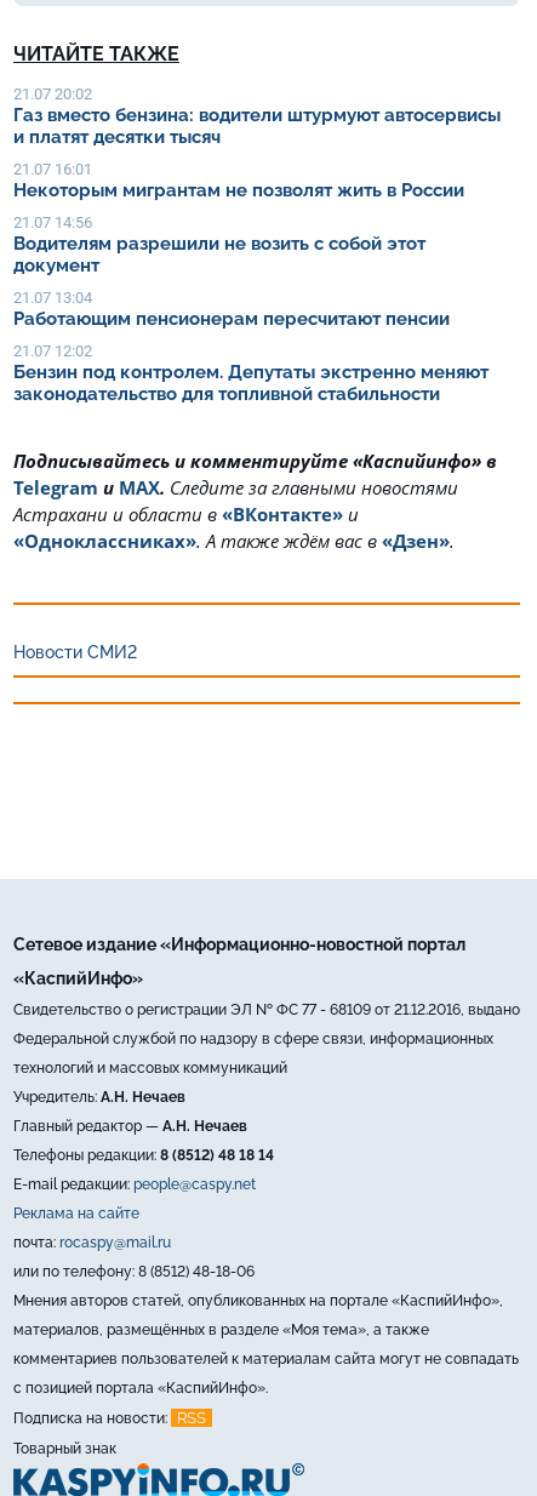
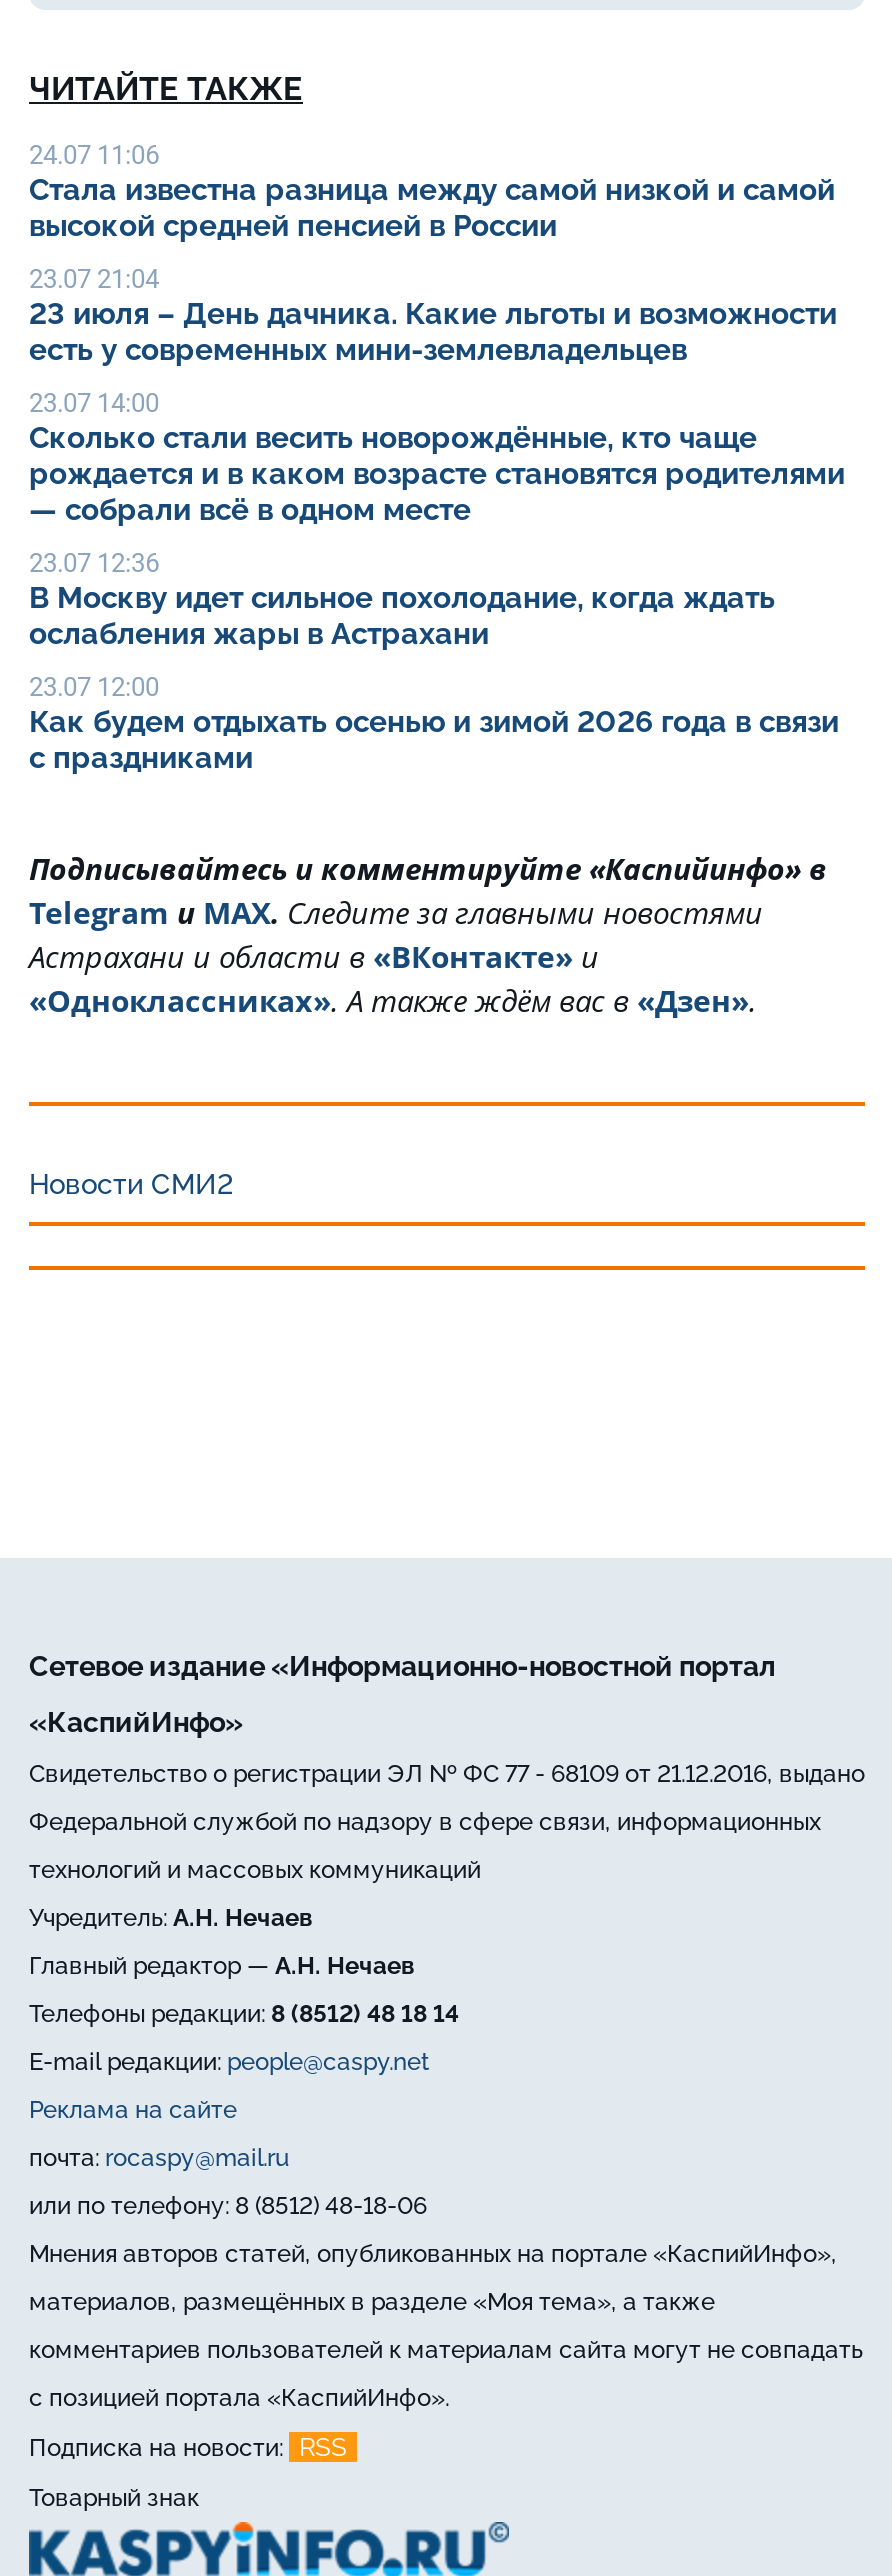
[13,85,501,148] 21.07 20:02 | Газ вместо бензина: водители штурмуют автосервисы | и платят десятки тысяч -> [29,140,835,244] 24.07 11:06 | Стала известна разница между самой низкой и самой | высокой средней пенсией в России
[13,160,469,201] 21.07 16:01 | Некоторым мигрантам не позволят жить в России -> [29,264,837,368] 23.07 21:04 | 23 июля – День дачника. Какие льготы и возможности | есть у современных мини-землевладельцев
[13,213,425,276] 21.07 14:56 | Водителям разрешили не возить с собой этот | документ -> [29,388,845,528] 23.07 14:00 | Сколько стали весить новорождённые, кто чаще | рождается и в каком возрасте становятся родителями | — собрали всё в одном месте
[13,288,455,330] 21.07 13:04 | Работающим пенсионерам пересчитают пенсии -> [29,548,775,652] 23.07 12:36 | В Москву идет сильное похолодание, когда ждать | ослабления жары в Астрахани
[13,342,489,405] 21.07 12:02 | Бензин под контролем. Депутаты экстренно меняют | законодательство для топливной стабильности -> [29,672,839,776] 23.07 12:00 | Как будем отдыхать осенью и зимой 2026 года в связи | с праздниками

